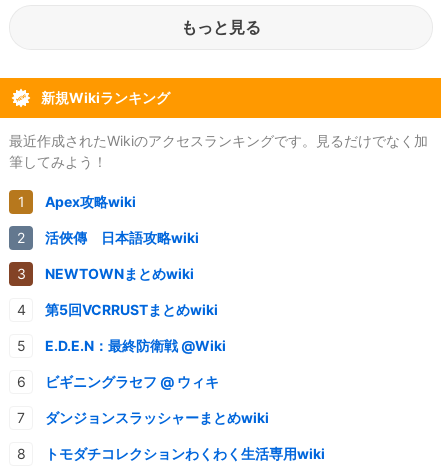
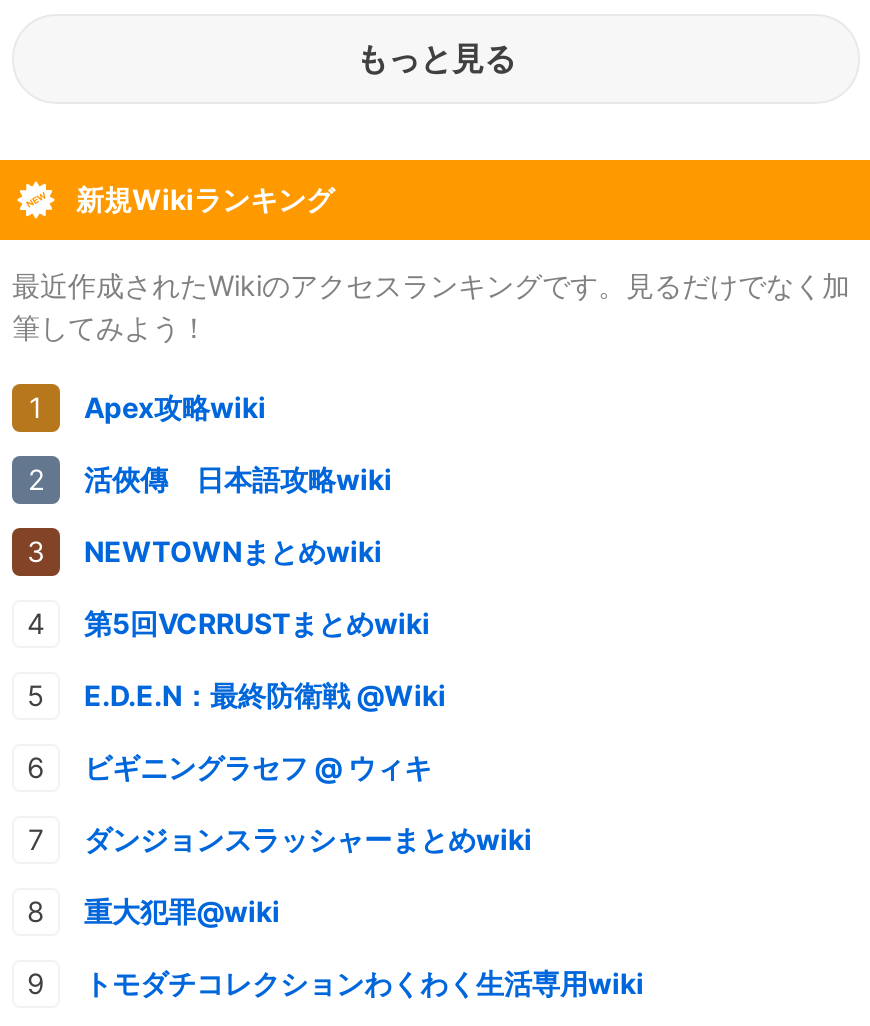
none -> [84,893,280,927] 重大犯罪@wiki

